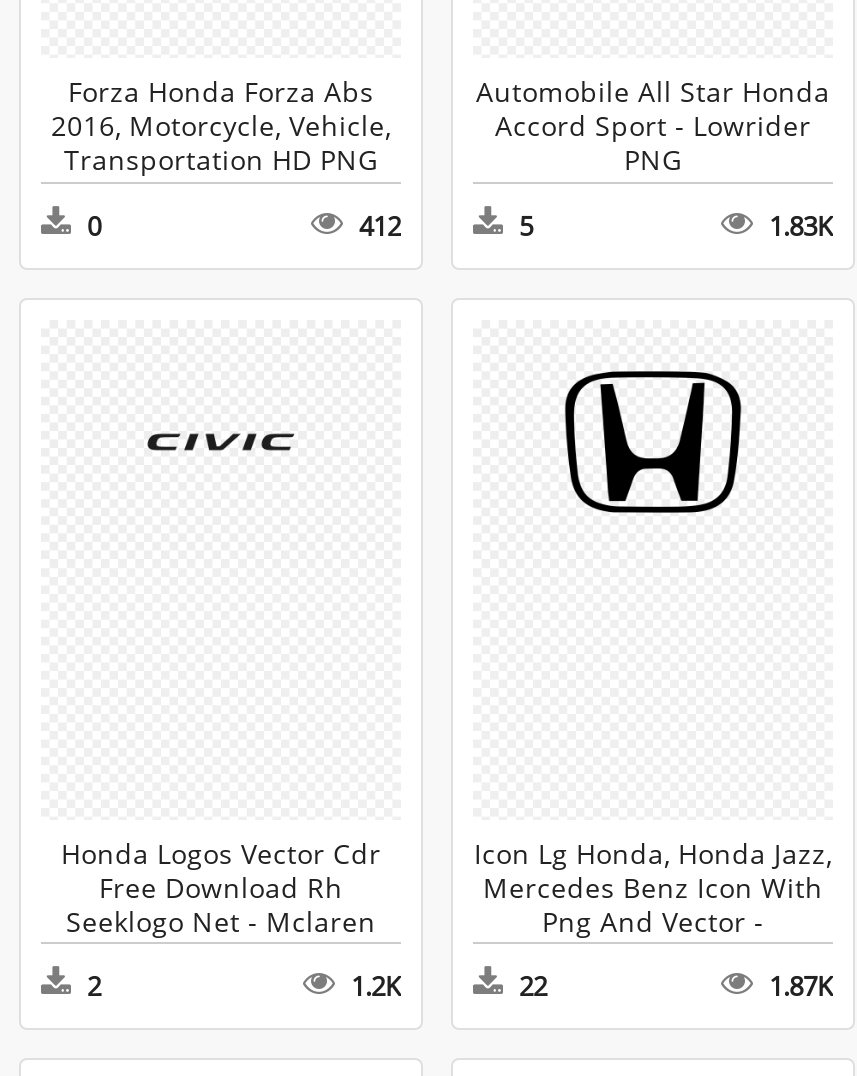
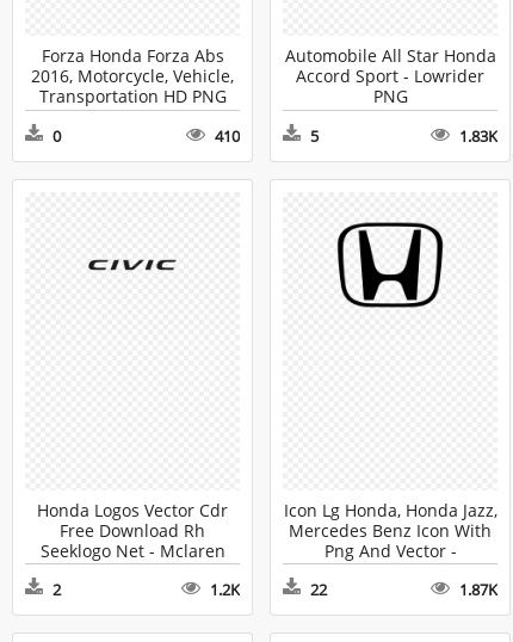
[359,207,401,243] 412 -> [215,125,240,146] 410

